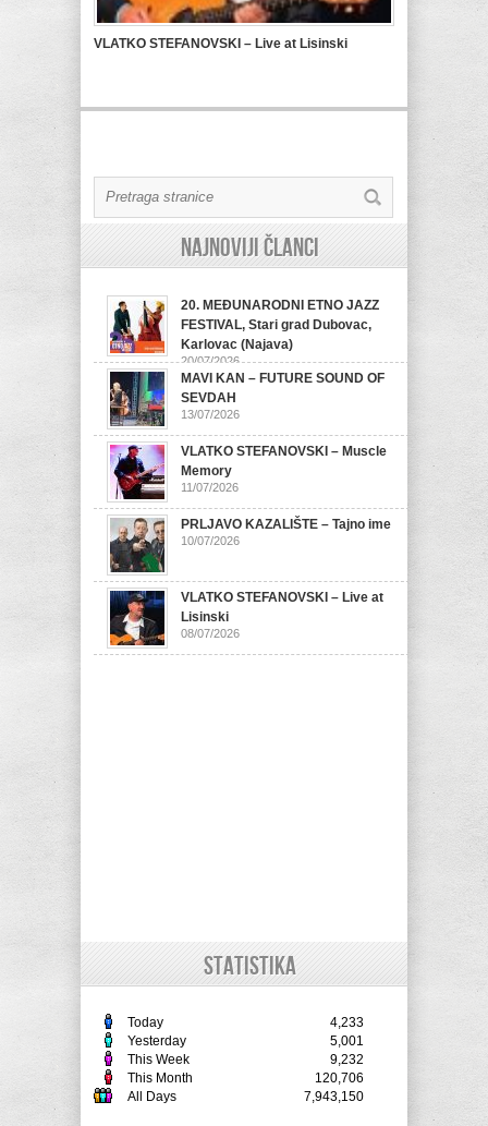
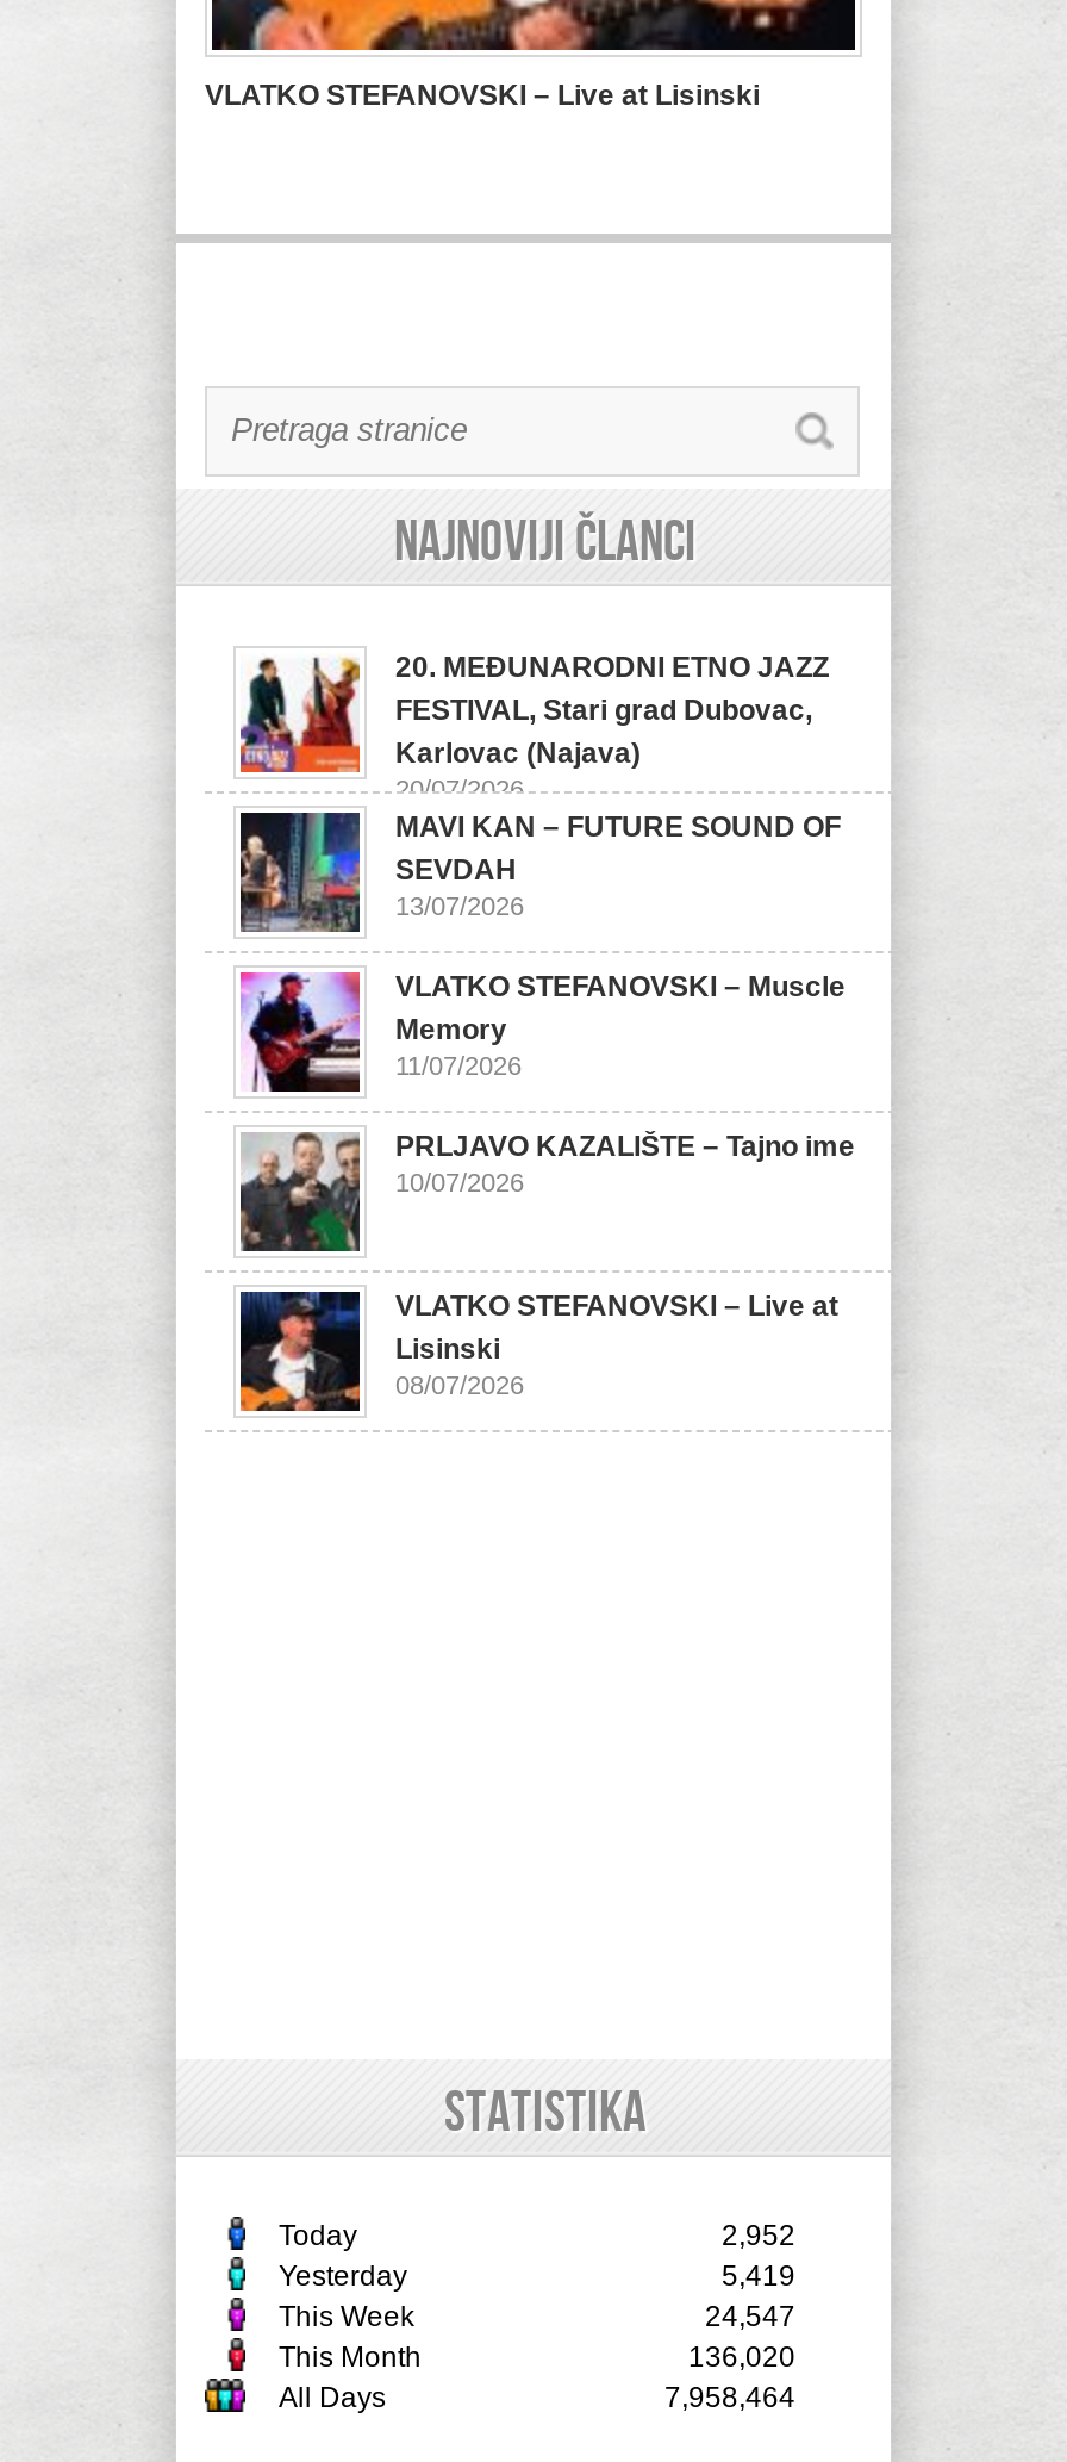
[330,1015,364,1031] 4,233 -> [722,2220,795,2253] 2,952
[330,1034,364,1049] 5,001 -> [722,2261,795,2294] 5,419
[330,1052,364,1068] 9,232 -> [705,2301,795,2334] 24,547
[315,1071,364,1086] 120,706 -> [688,2342,795,2375] 136,020
[304,1089,364,1105] 7,943,150 -> [664,2382,795,2416] 7,958,464

